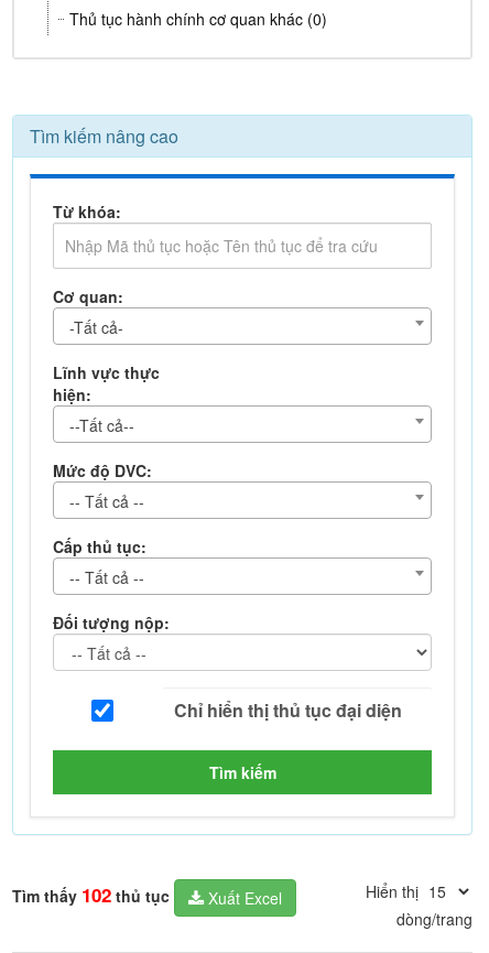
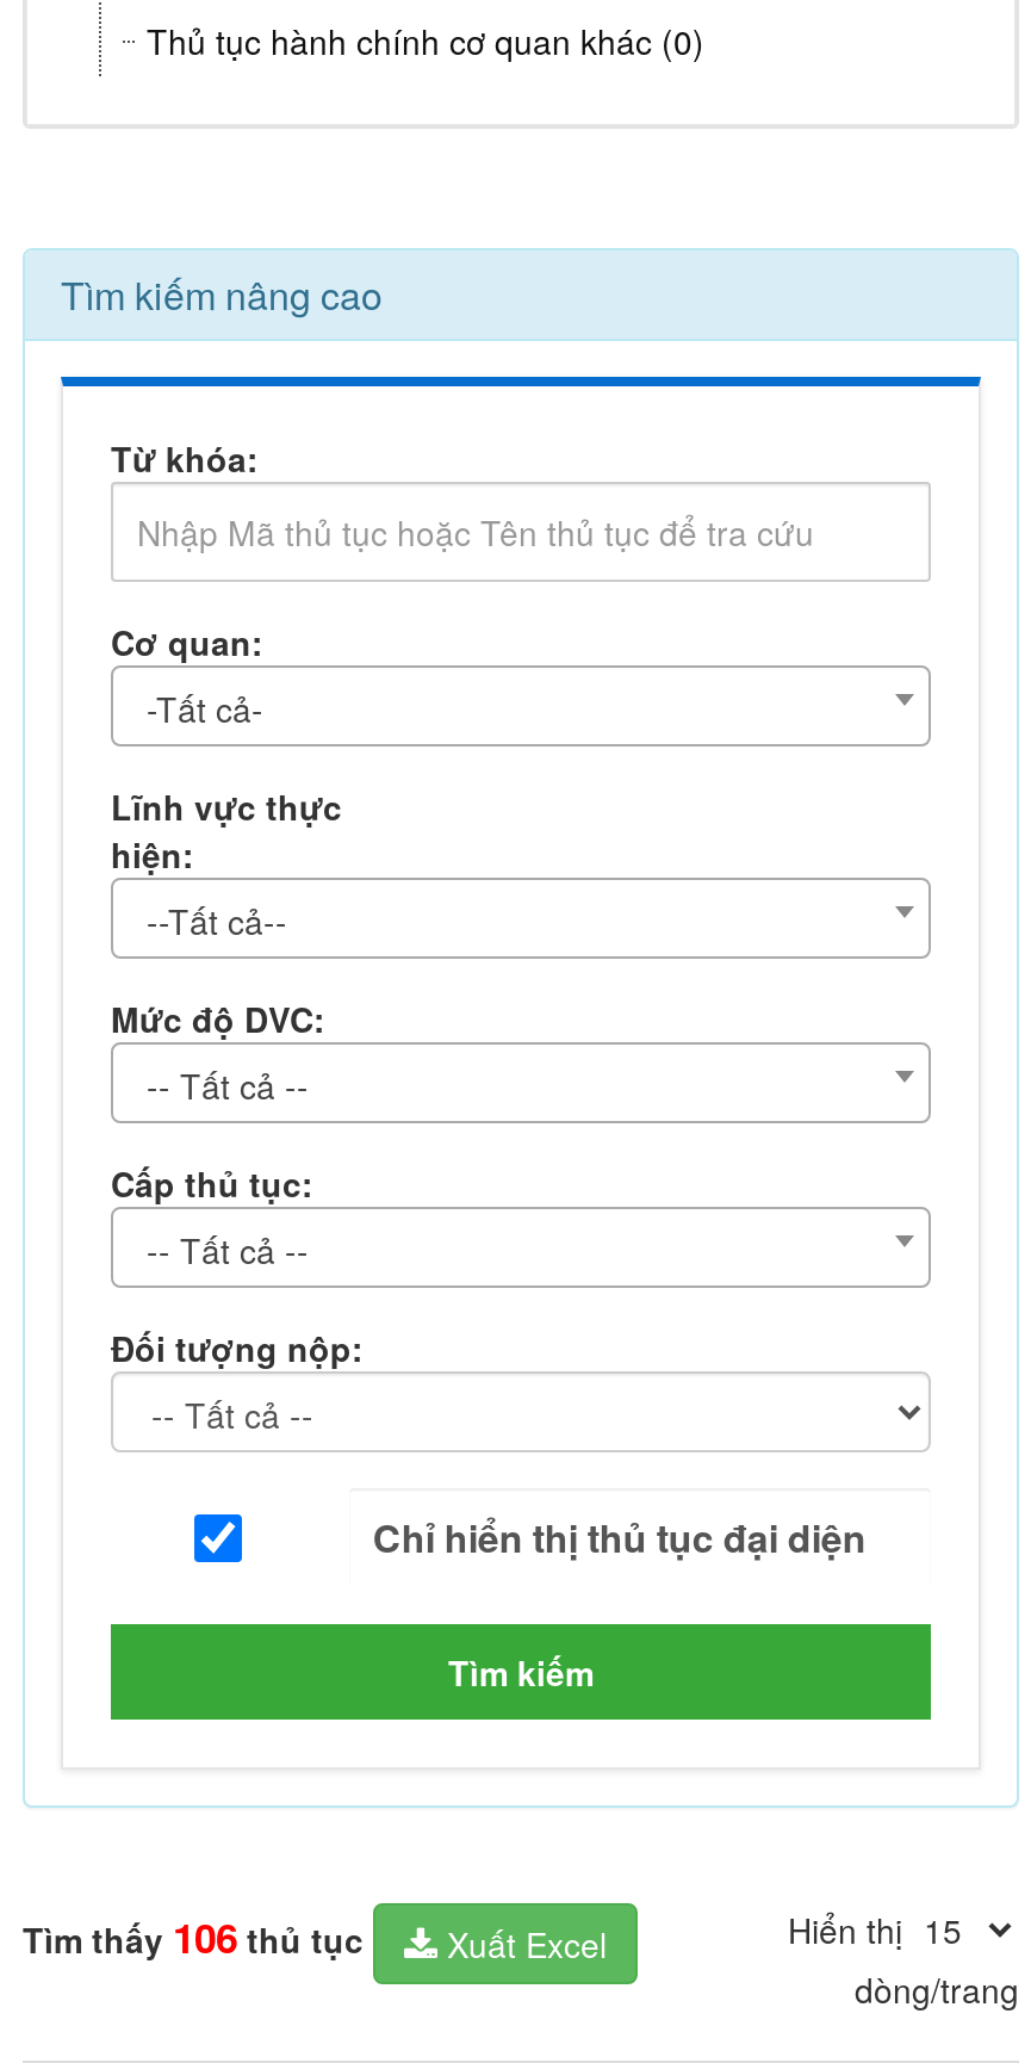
[12,881,170,907] Tìm thấy 102thủ tục -> [23,1907,364,1965] Tìm thấy 106thủ tục

